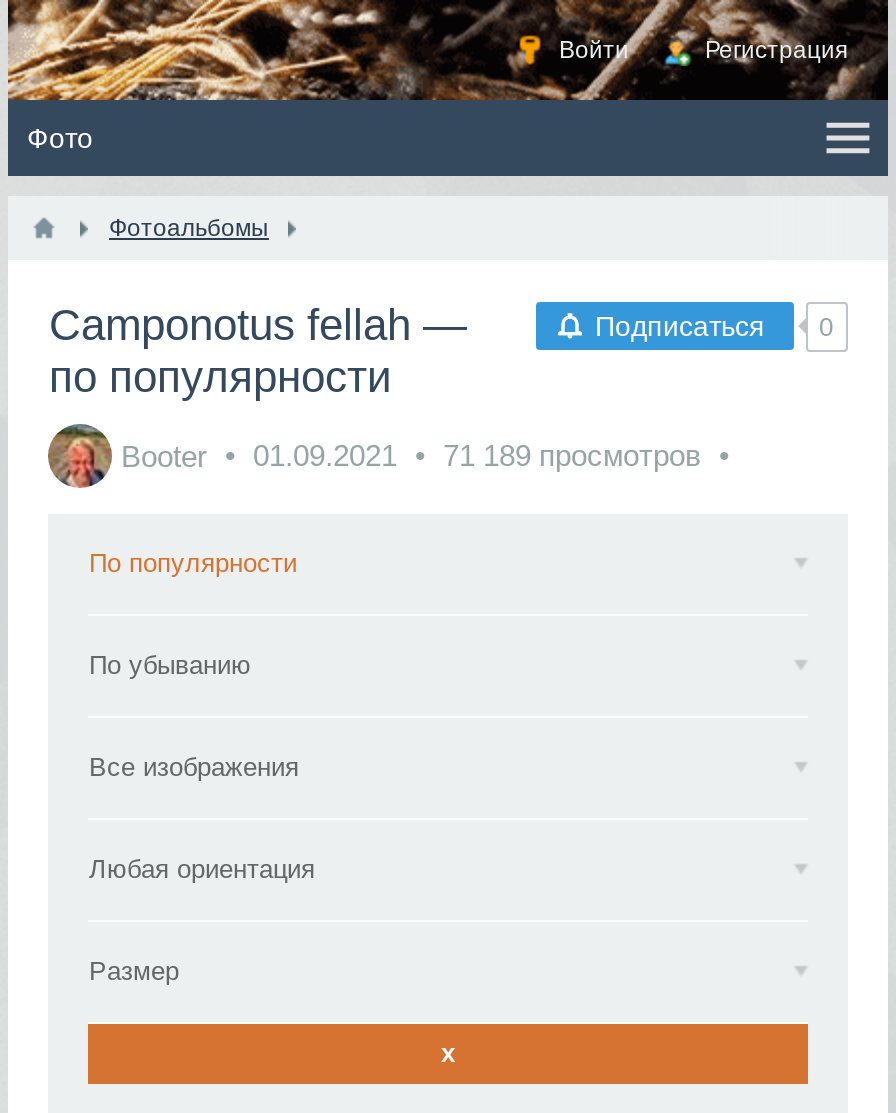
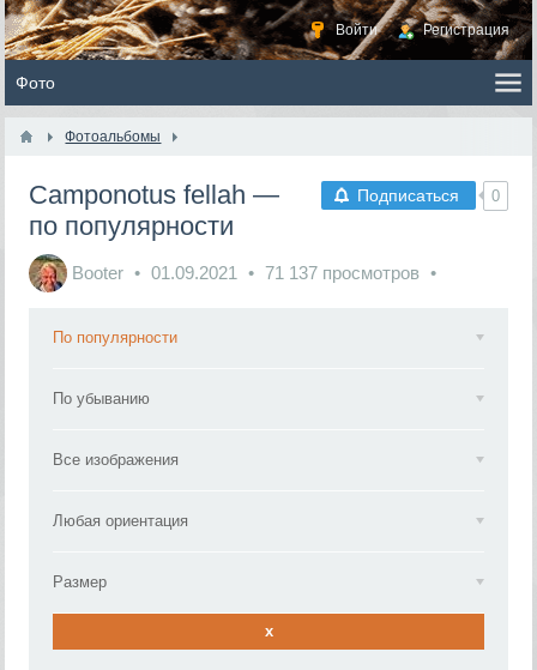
[121,439,709,473] Booter 01.09.2021 71 189 просмотров -> [73,263,425,283] Booter 01.09.2021 71 137 просмотров

